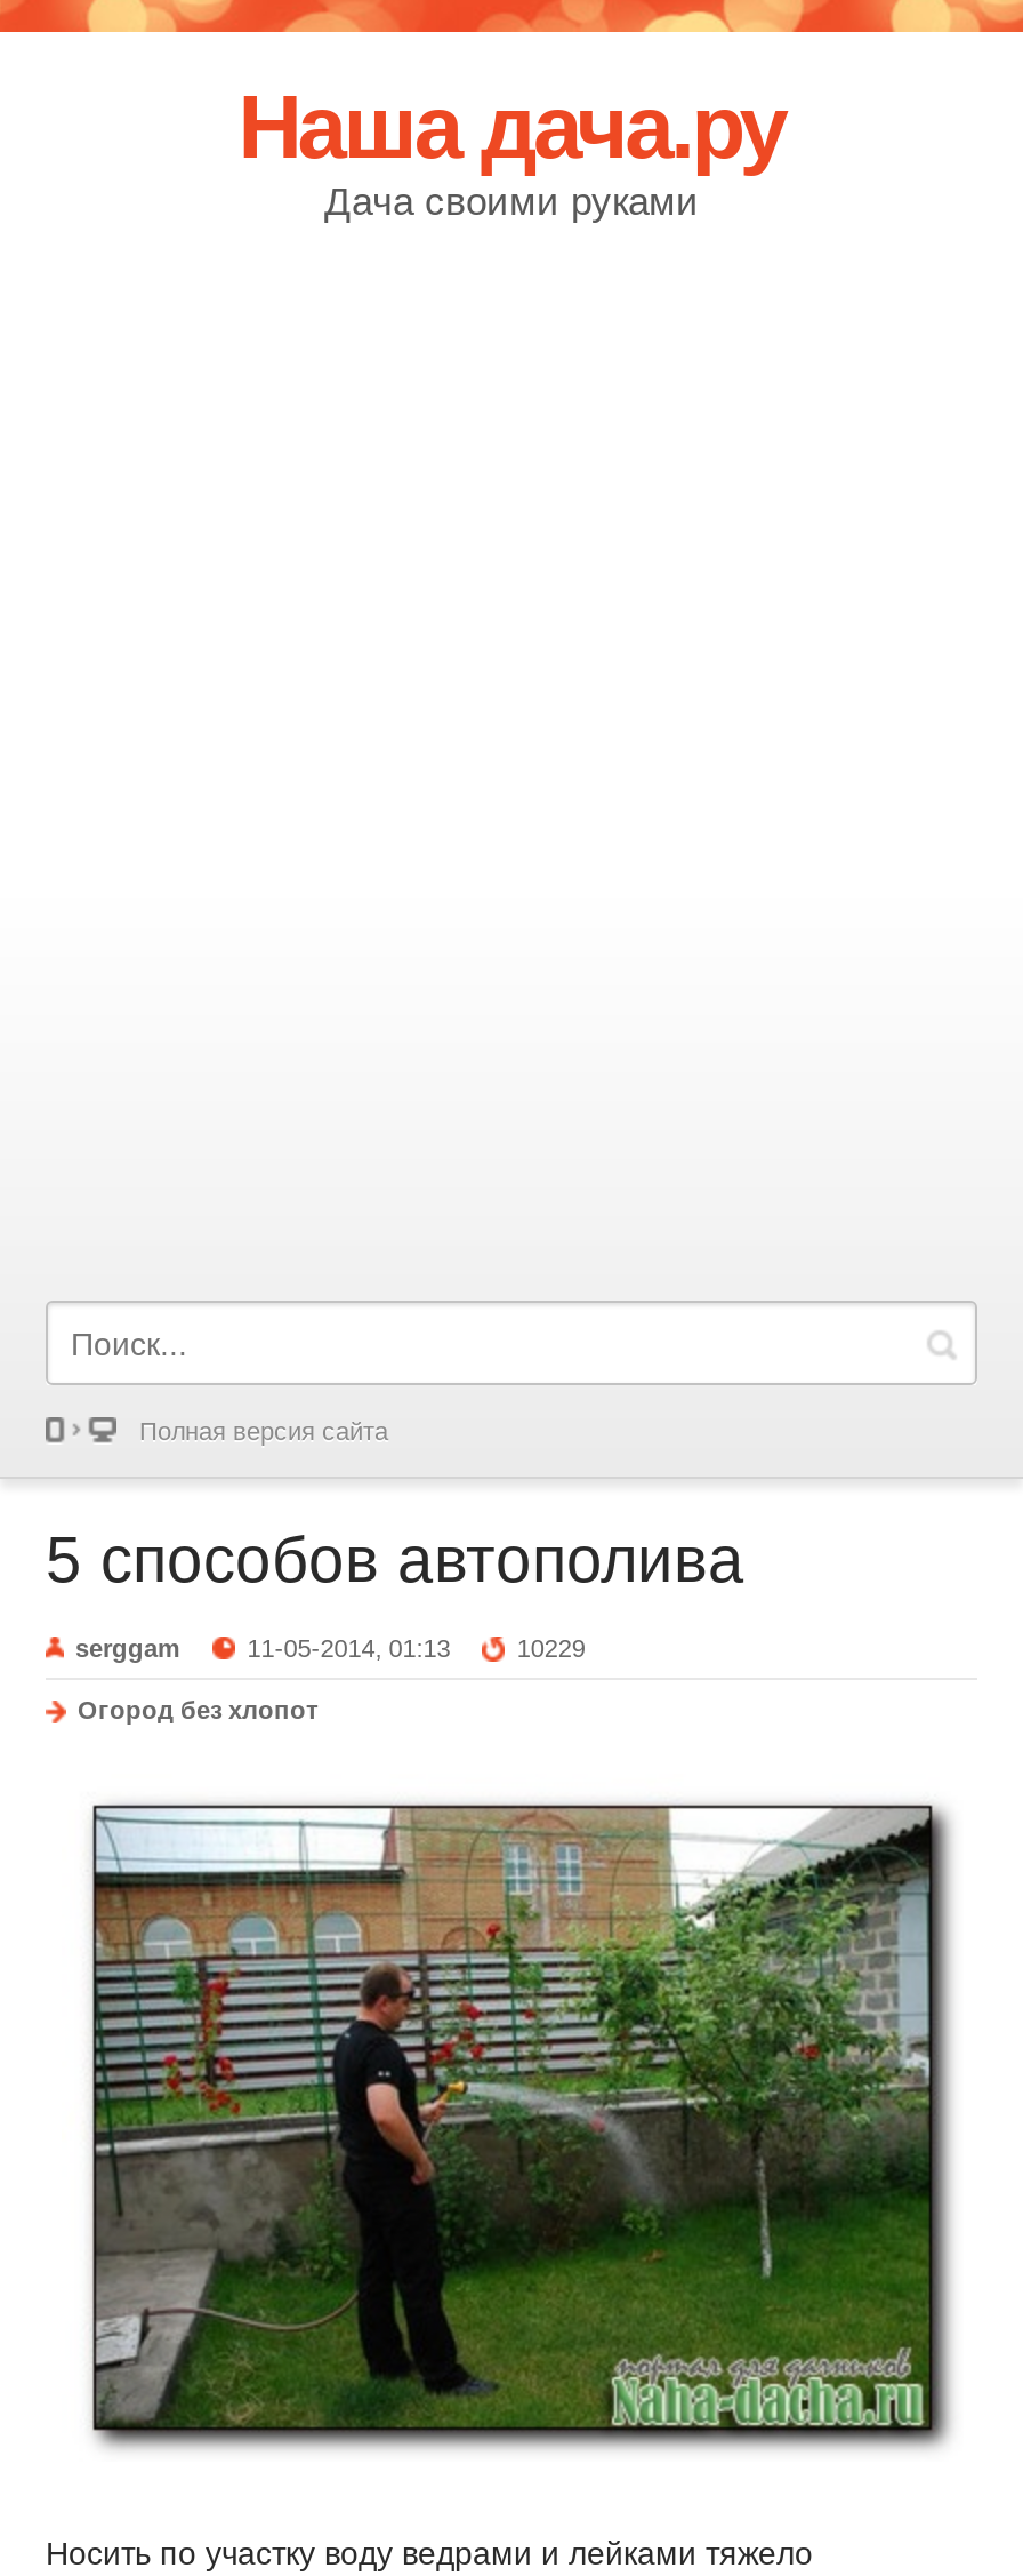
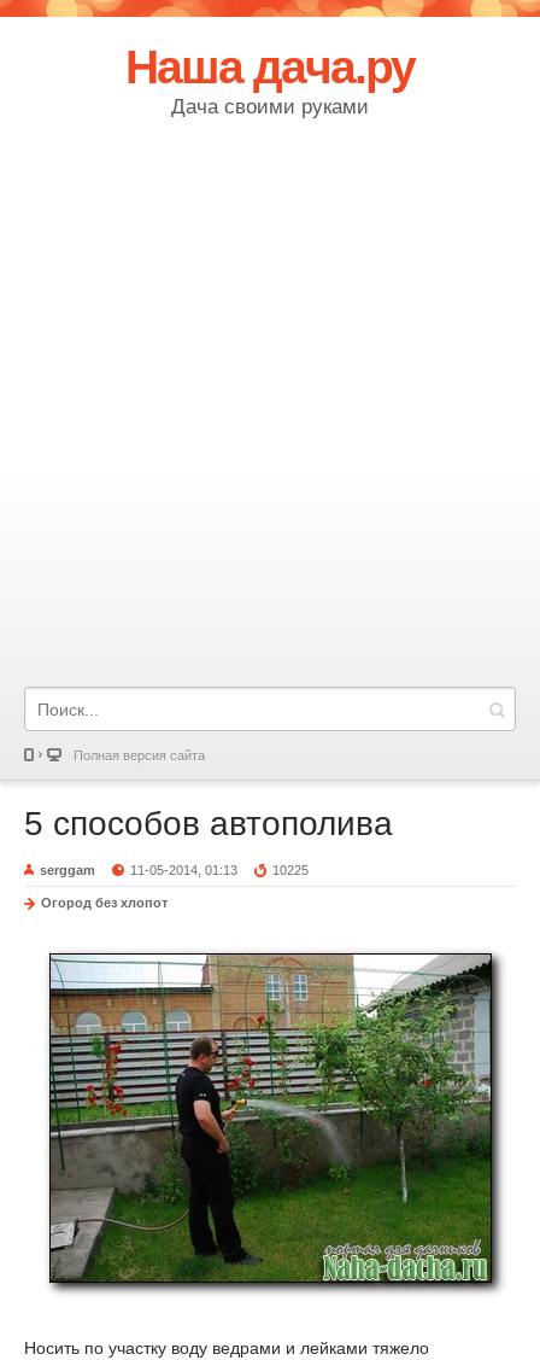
[517,1634,585,1662] 10229 -> [273,863,309,877] 10225

